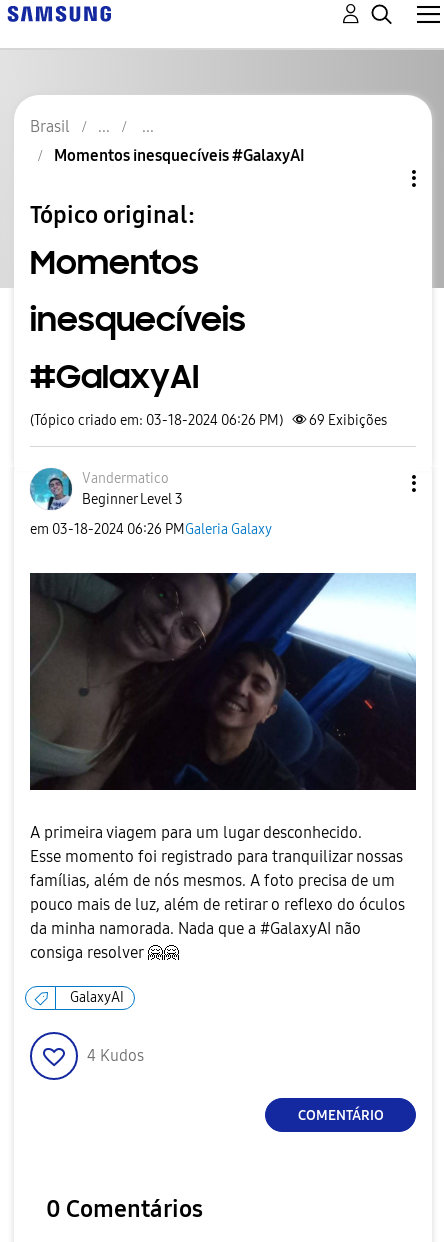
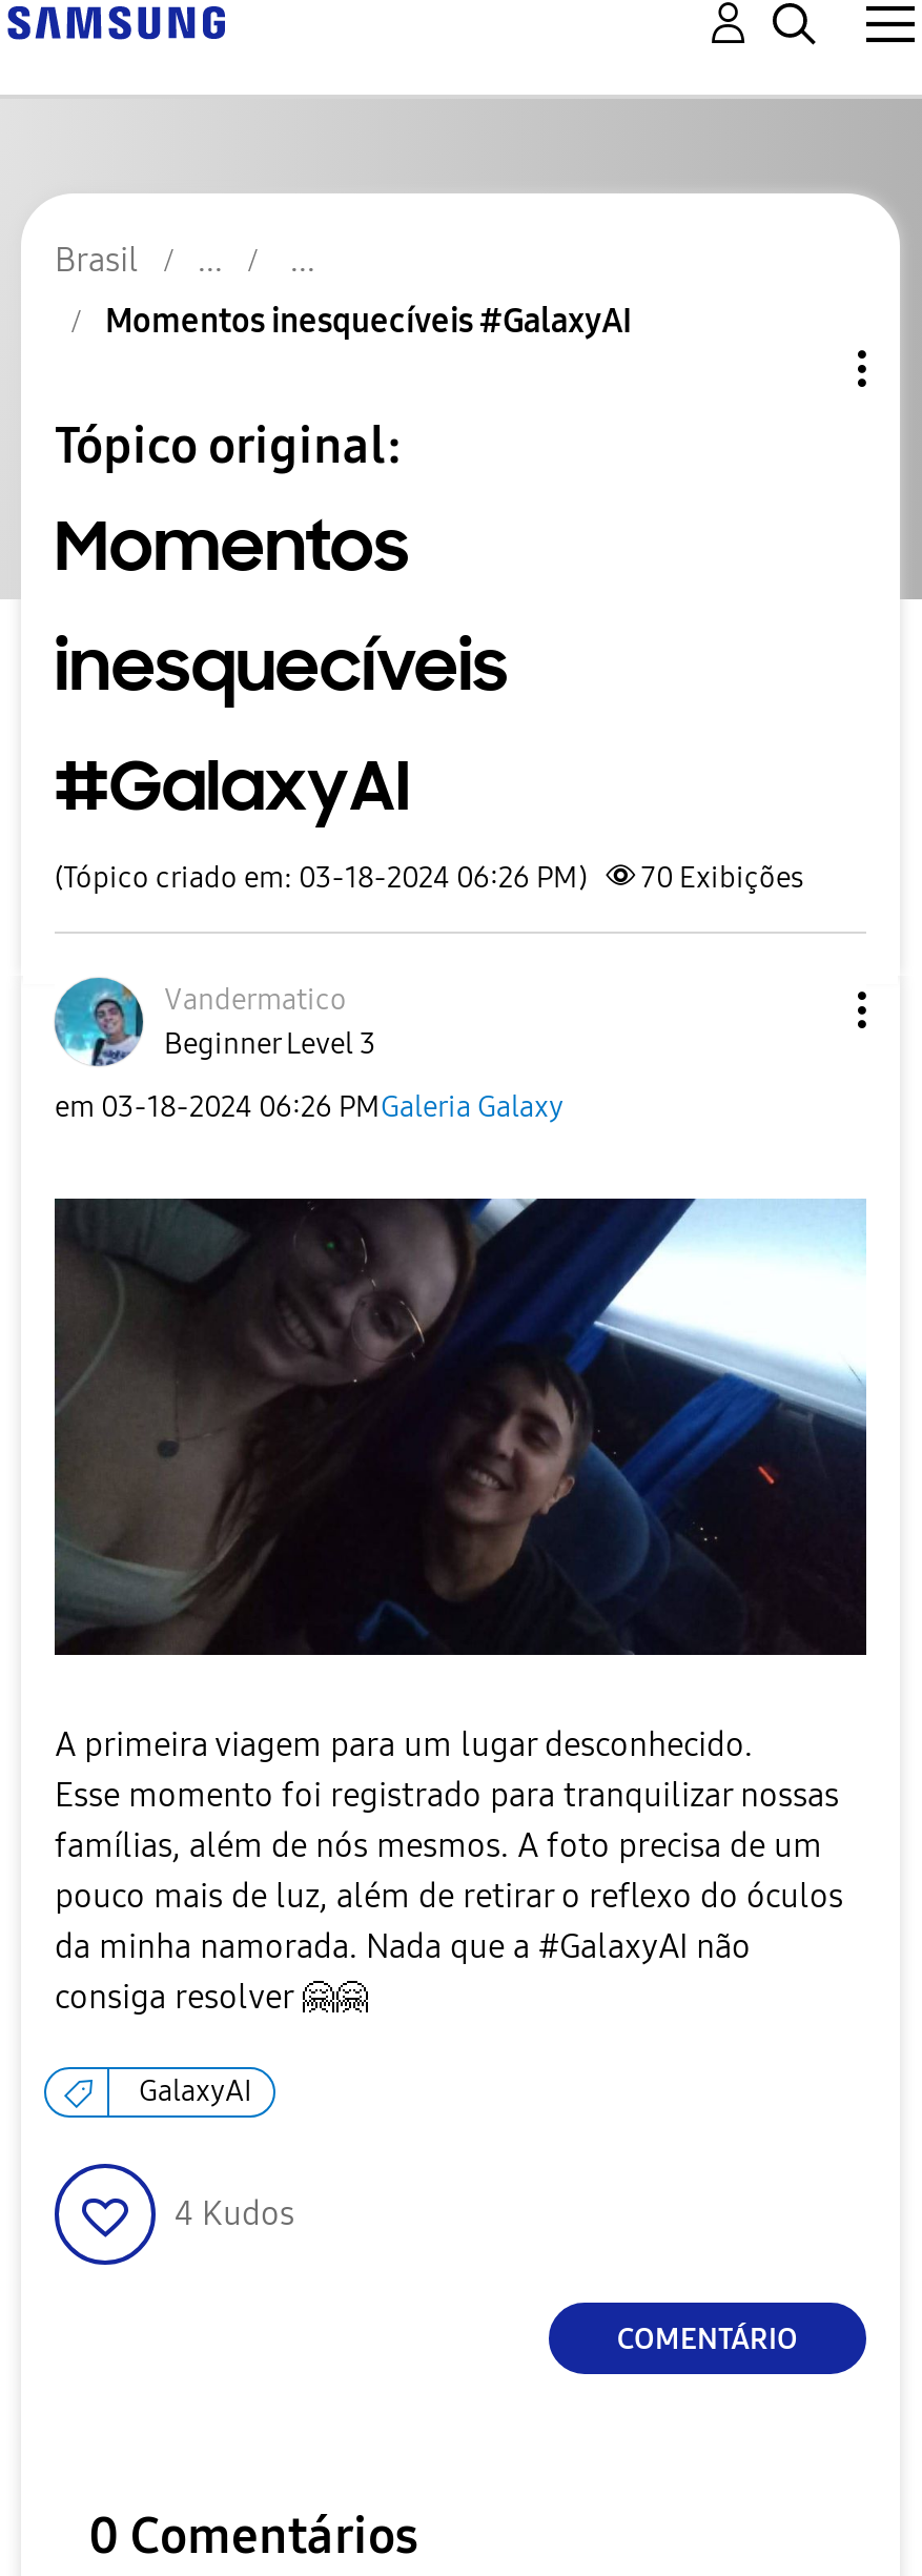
[30,412,387,429] (Tópico criado em: 03-18-2024 06:26 PM) 69 Exibições -> [55,860,803,896] (Tópico criado em: 03-18-2024 06:26 PM) 70 Exibições

